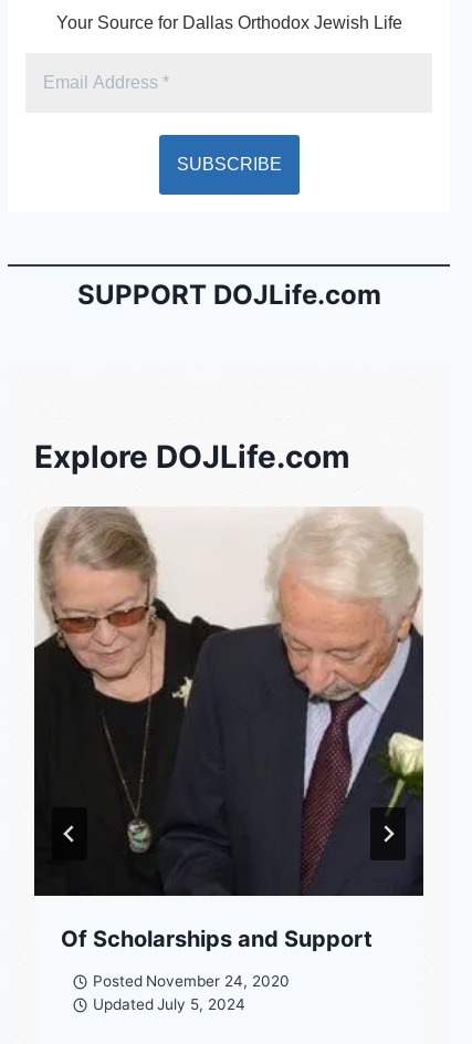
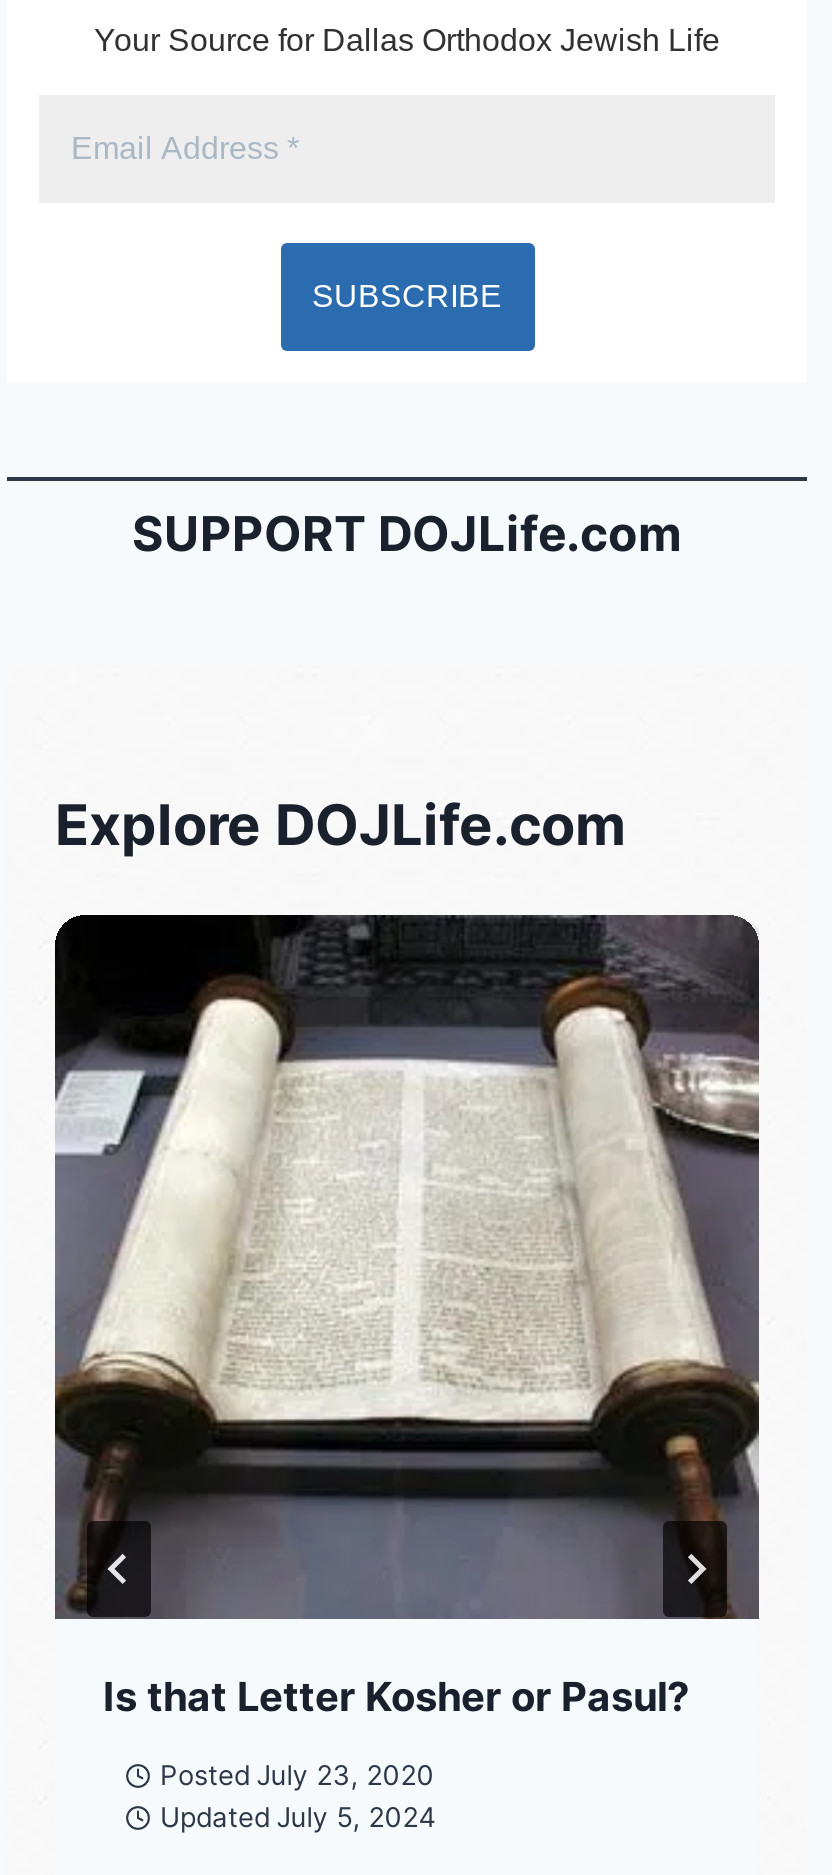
[33,505,424,952] [image] | Of Scholarships and Support -> [53,913,761,1722] [image] | Is that Letter Kosher or Pasul?
[92,972,289,990] Posted November 24, 2020 -> [160,1760,434,1792] Posted July 23, 2020

